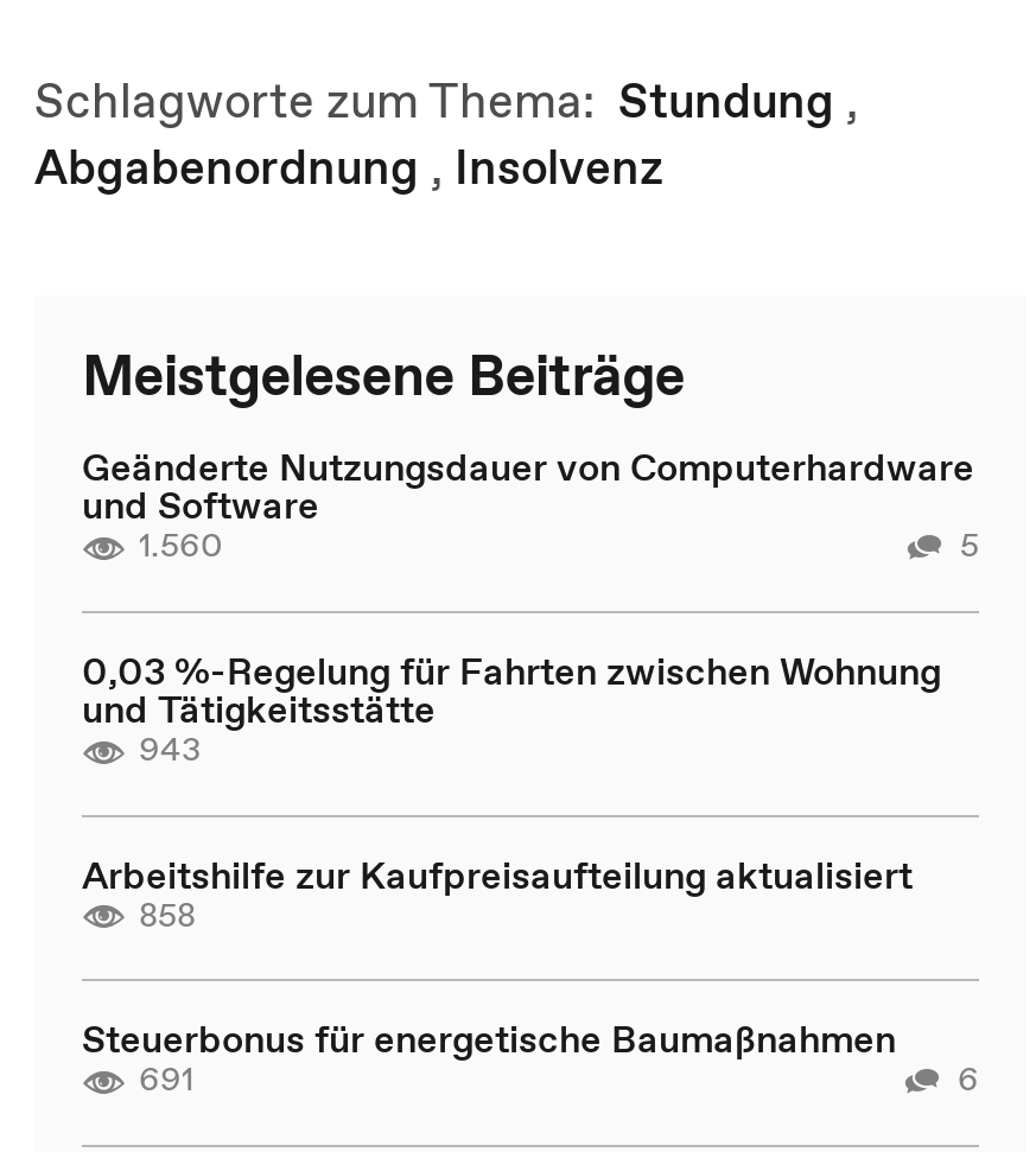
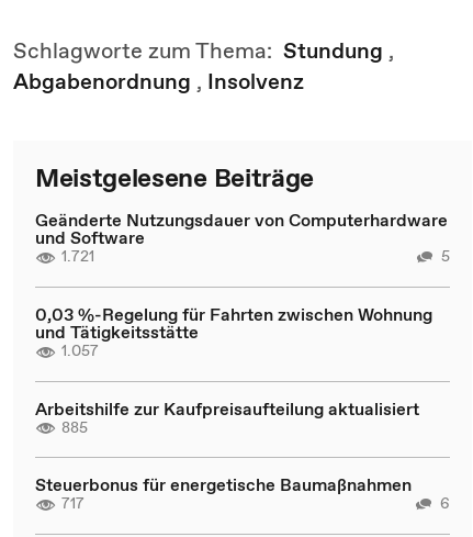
[139,521,222,568] 1.560 -> [61,245,94,267] 1.721
[139,725,201,772] 943 -> [61,339,99,361] 1.057
[139,890,196,937] 858 -> [61,416,88,438] 885
[139,1055,193,1102] 691 -> [61,492,85,514] 717

